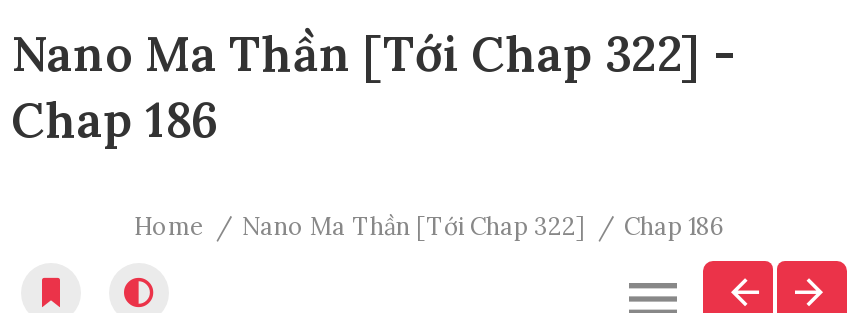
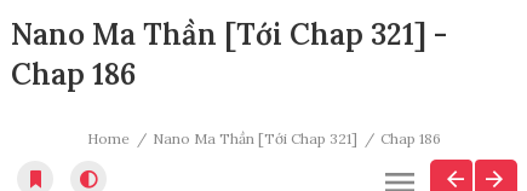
[11,23,735,85] Nano Ma Thần [Tới Chap 322] - -> [11,16,447,53] Nano Ma Thần [Tới Chap 321] -
[242,211,586,241] Nano Ma Thần [Tới Chap 322] -> [153,129,357,148] Nano Ma Thần [Tới Chap 321]

